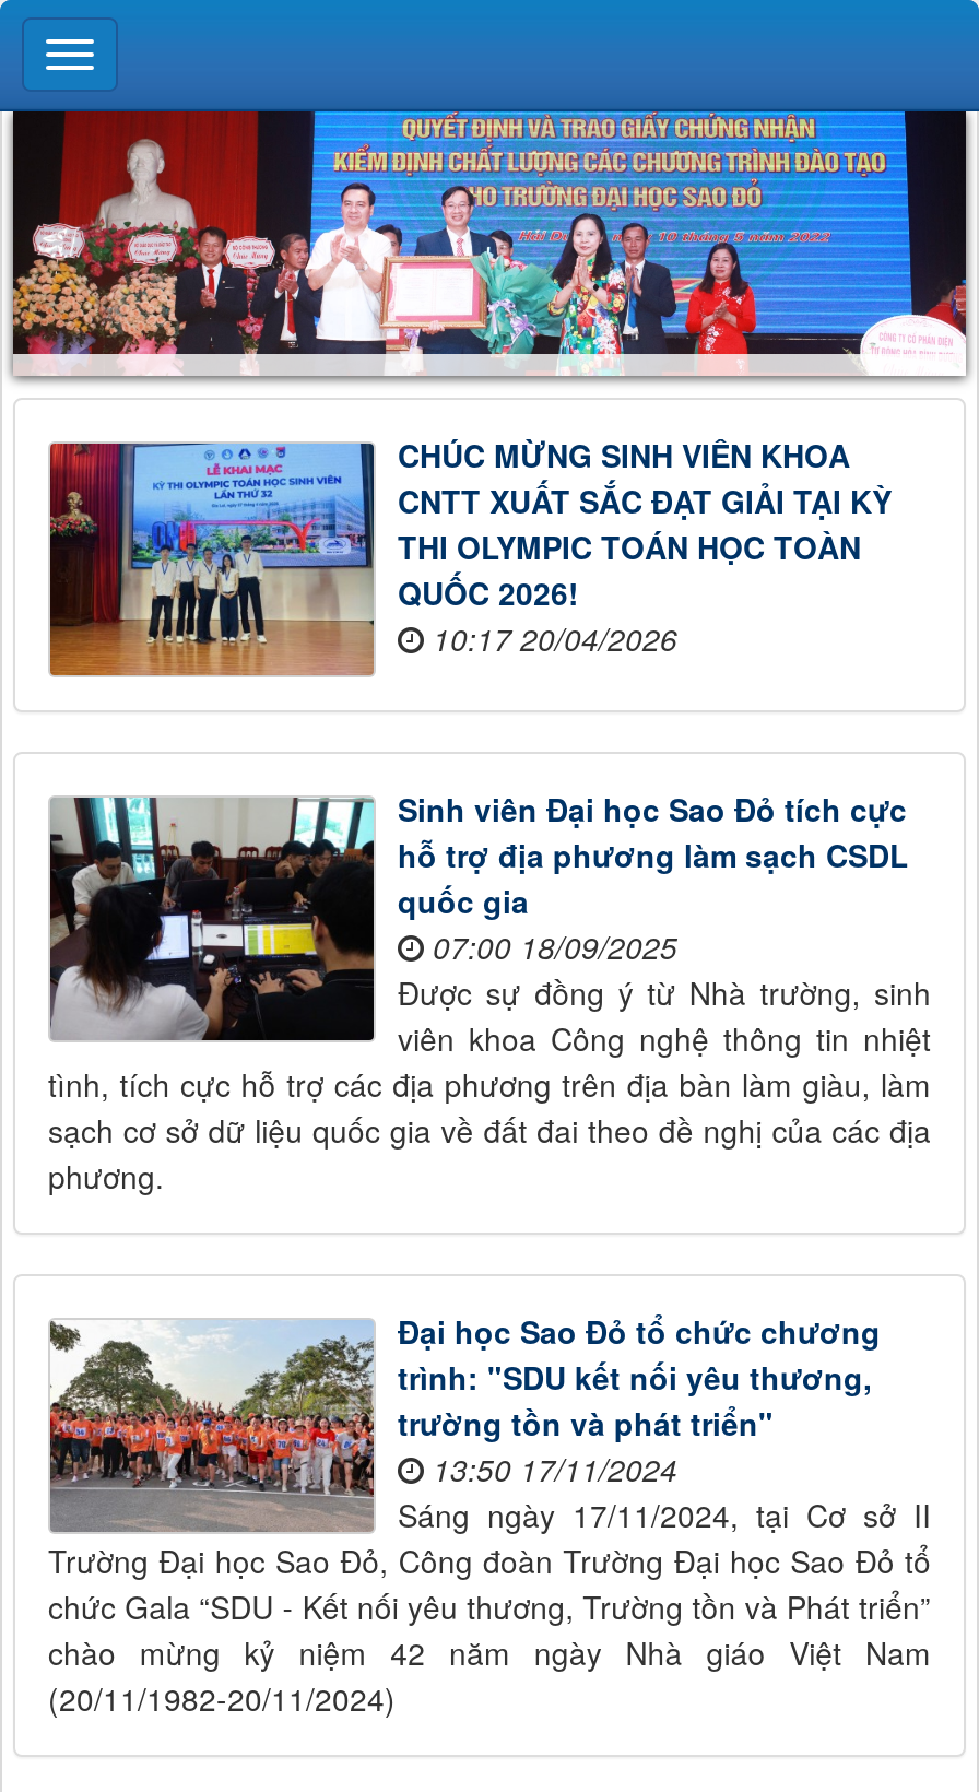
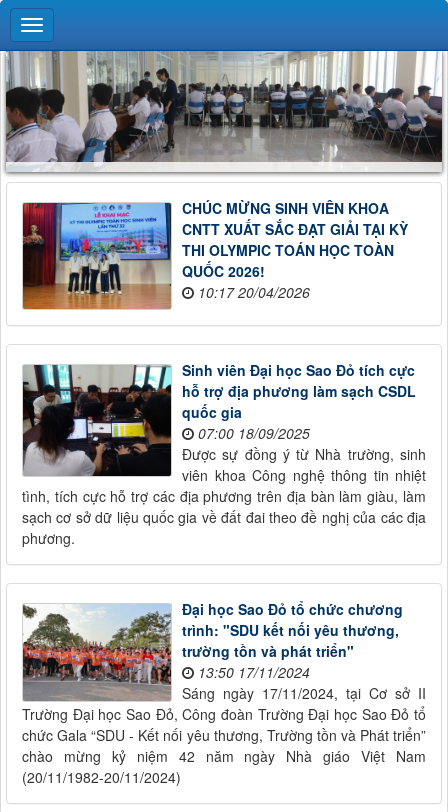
[11,109,968,374] [image] -> [6,50,443,170] [image]

